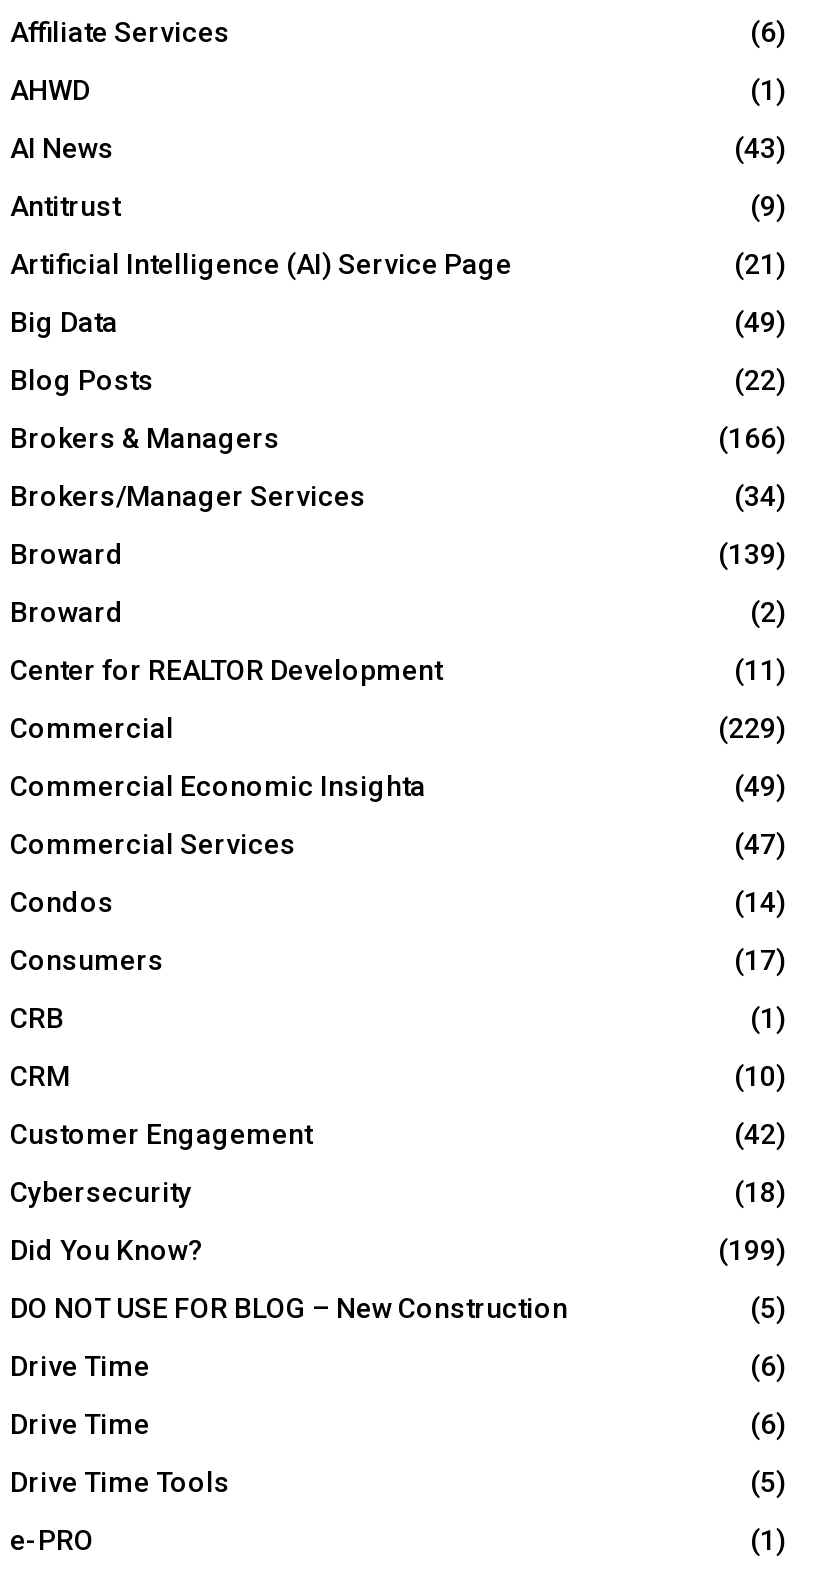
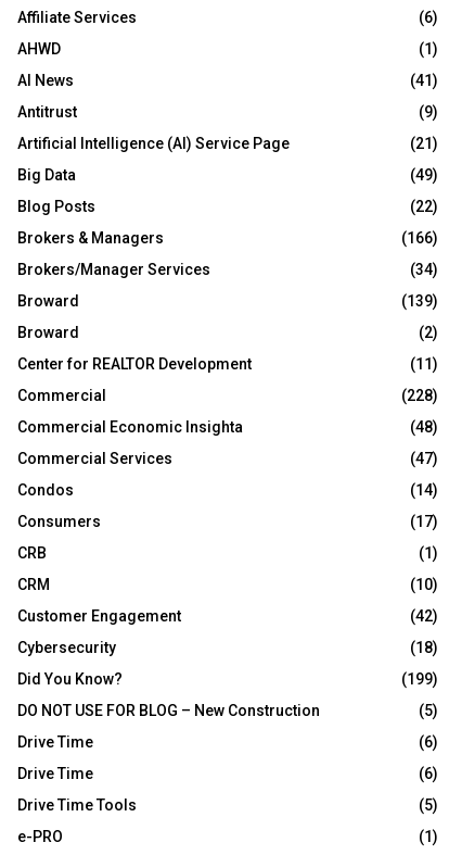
[734,132,786,164] (43) -> [410,72,438,89] (41)
[718,712,786,744] (229) -> [401,387,438,404] (228)
[734,770,786,802] (49) -> [410,418,438,436] (48)

